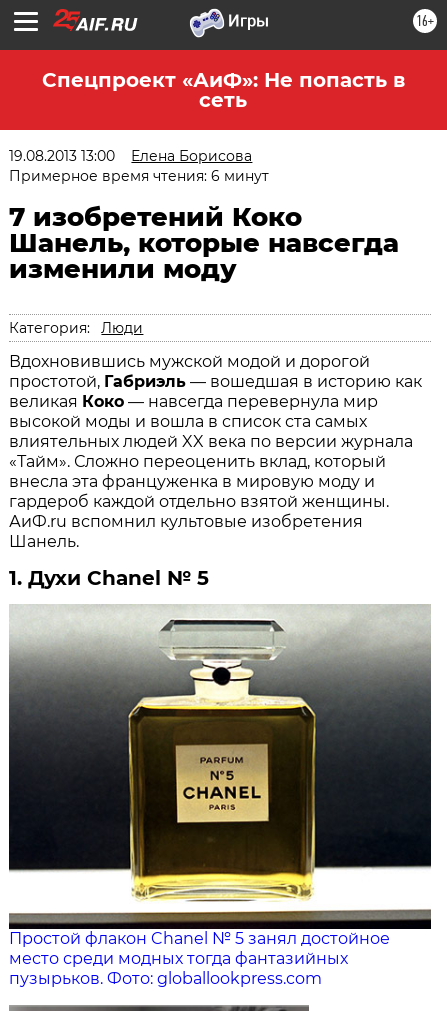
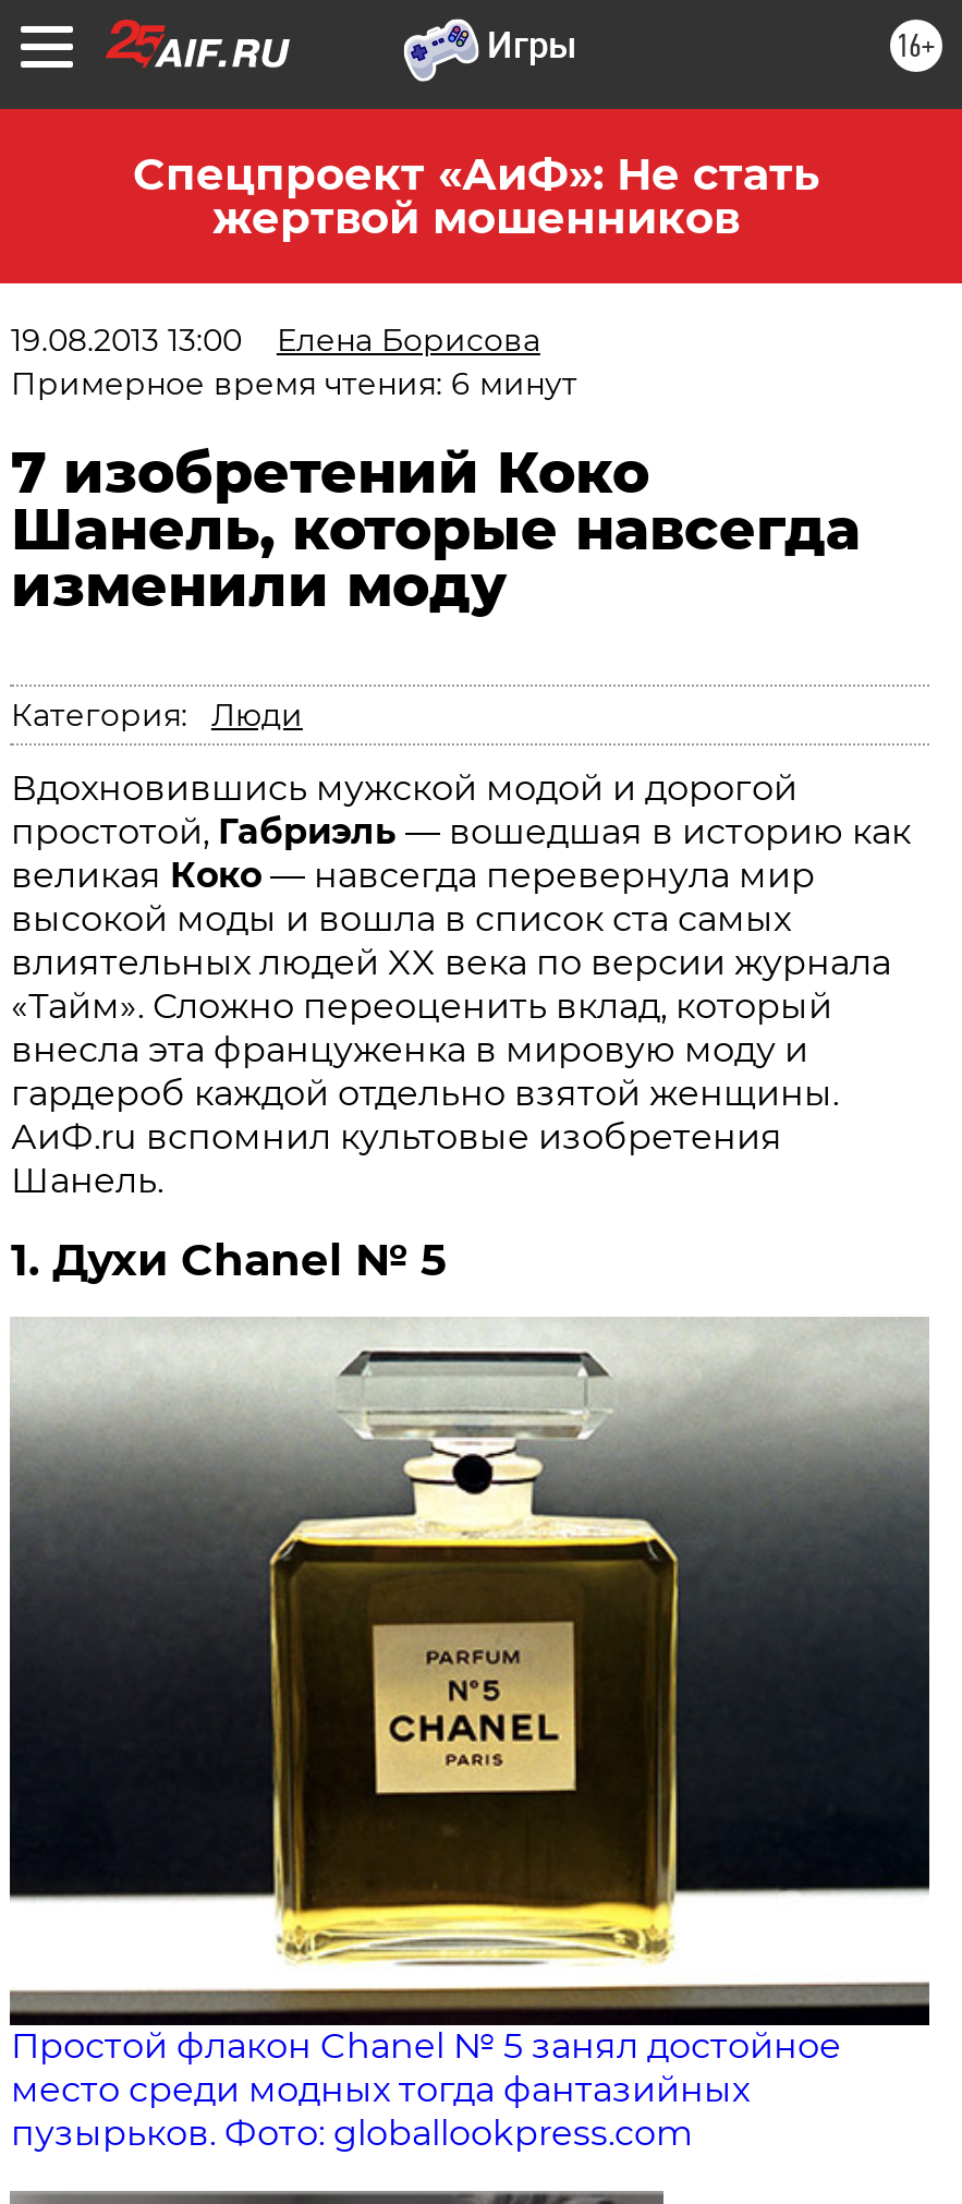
[41,68,404,112] Спецпроект «АиФ»: Не попасть в | сеть -> [133,148,819,244] Спецпроект «АиФ»: Не стать | жертвой мошенников

